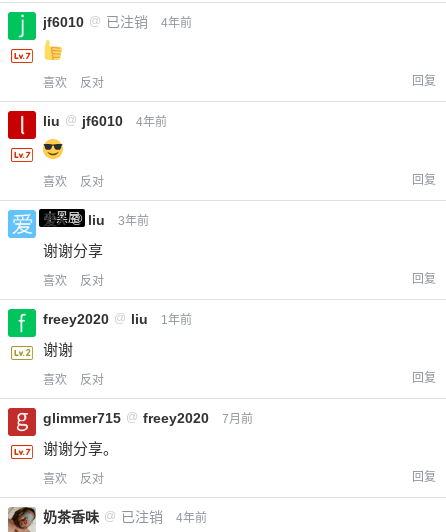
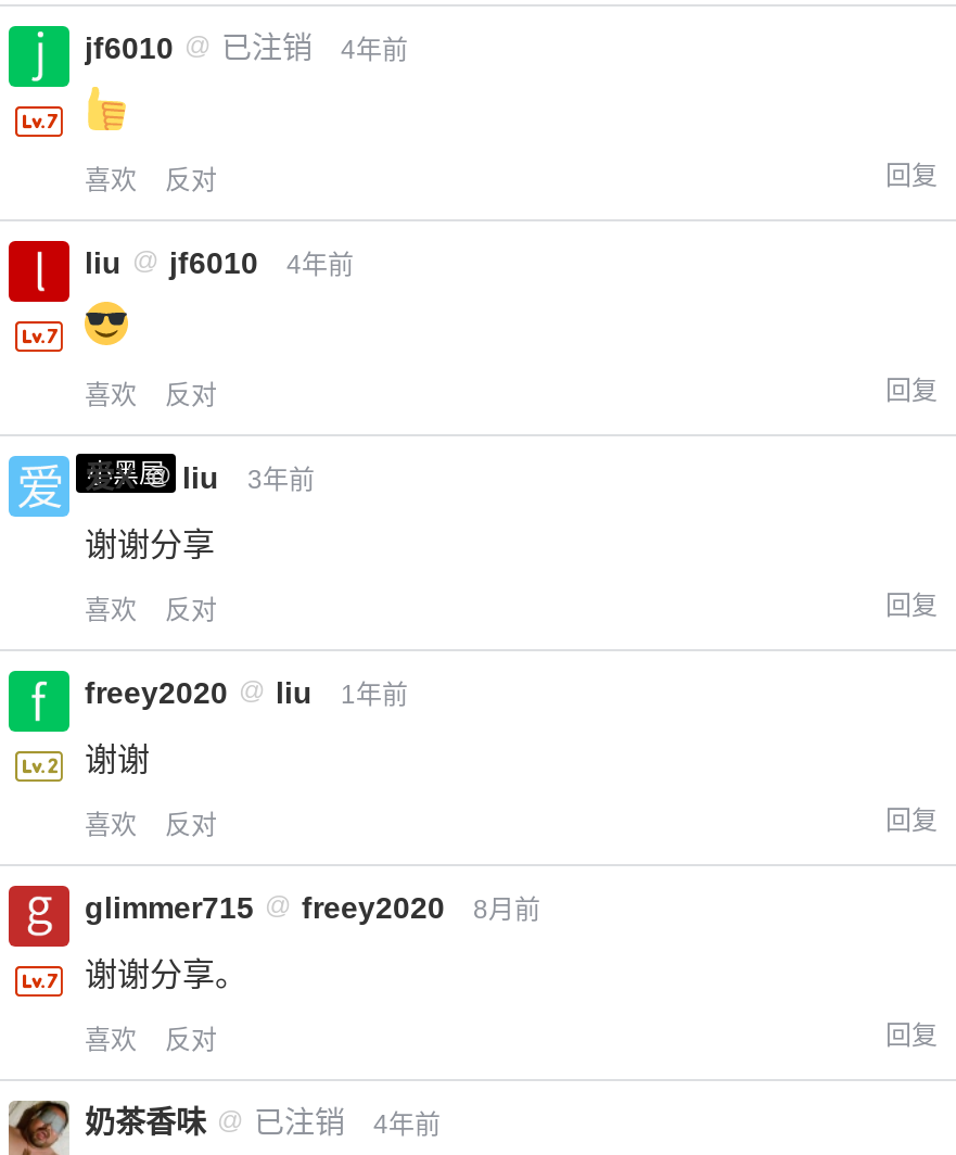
[43,410,253,426] glimmer715 @ freey2020 7月前 -> [85,891,540,926] glimmer715 @ freey2020 8月前

